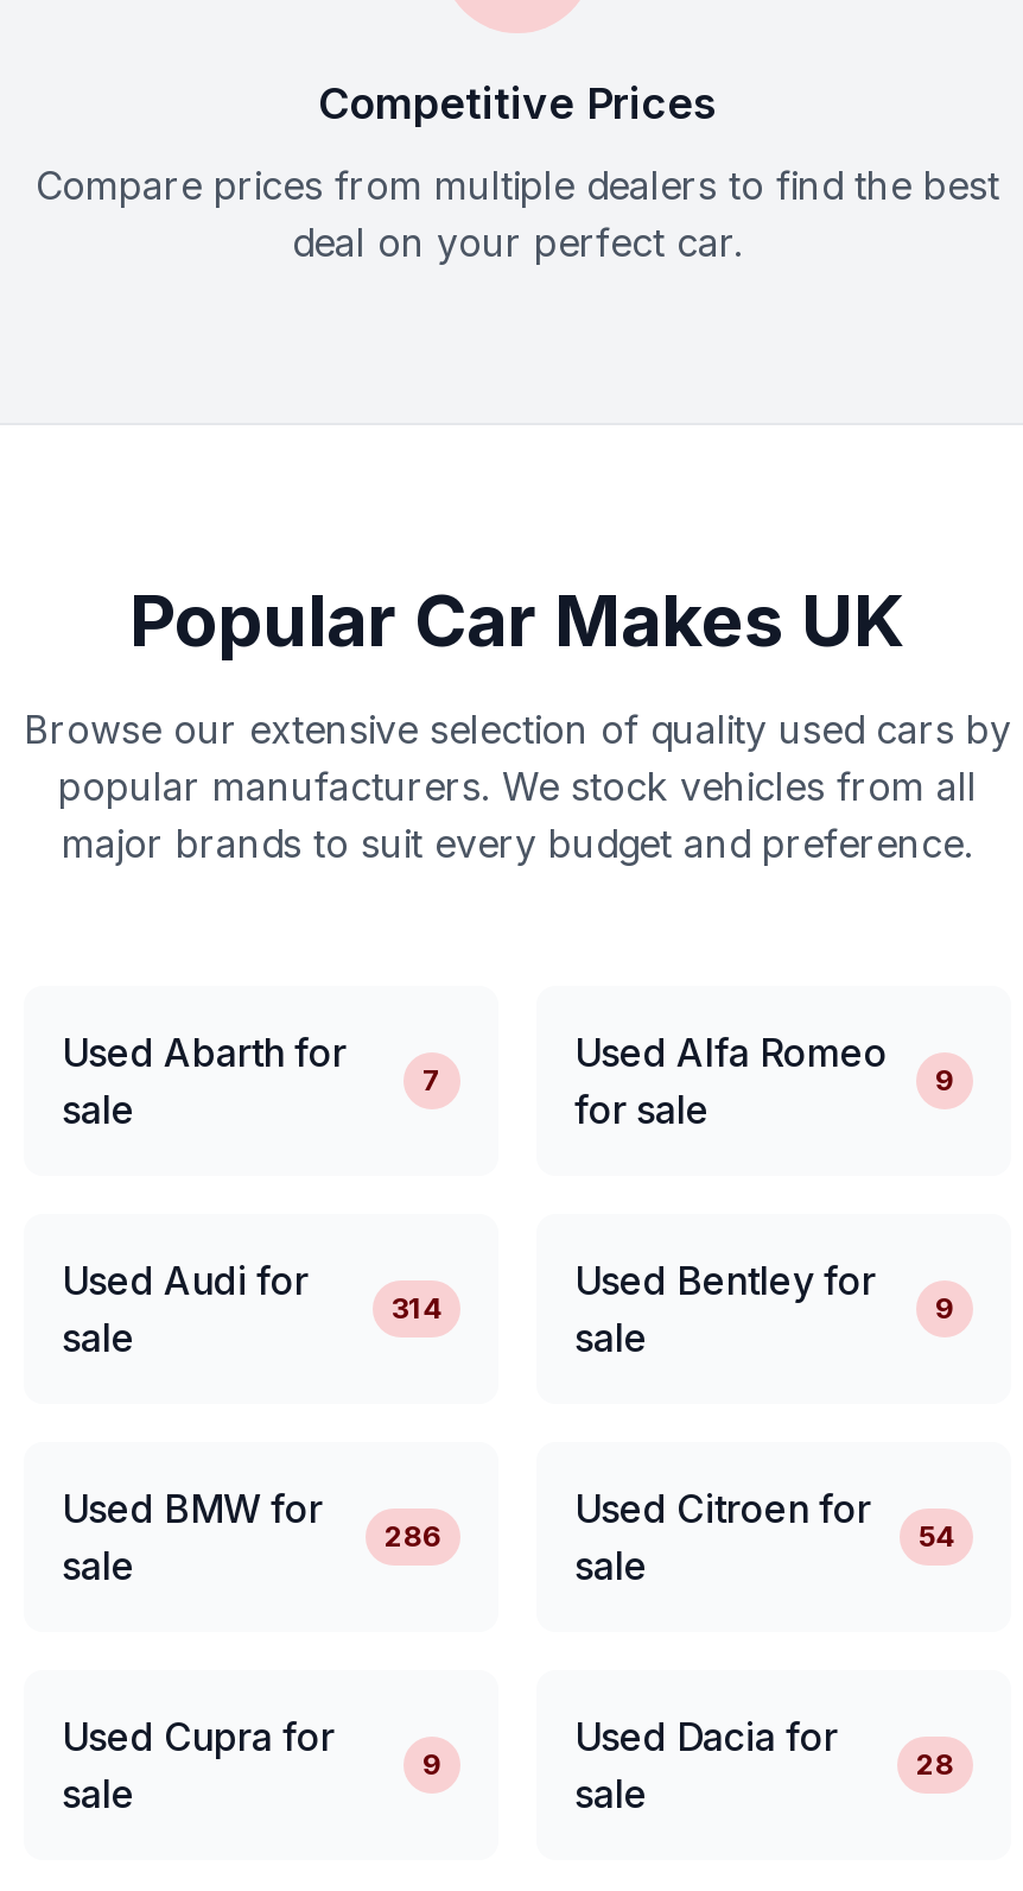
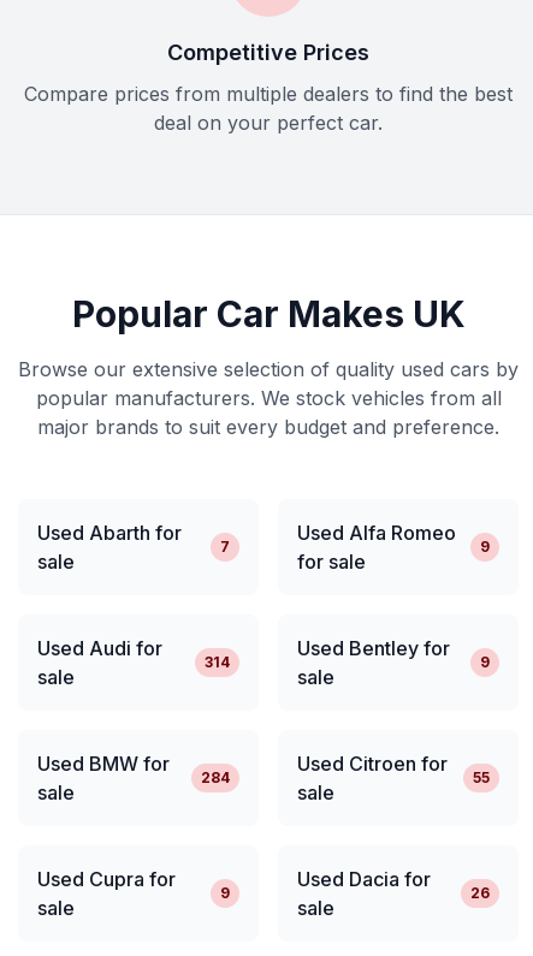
[385,1518,441,1554] 286 -> [201,768,230,786] 284
[919,1518,954,1554] 54 -> [473,768,490,786] 55
[916,1746,954,1782] 28 -> [470,884,490,902] 26

